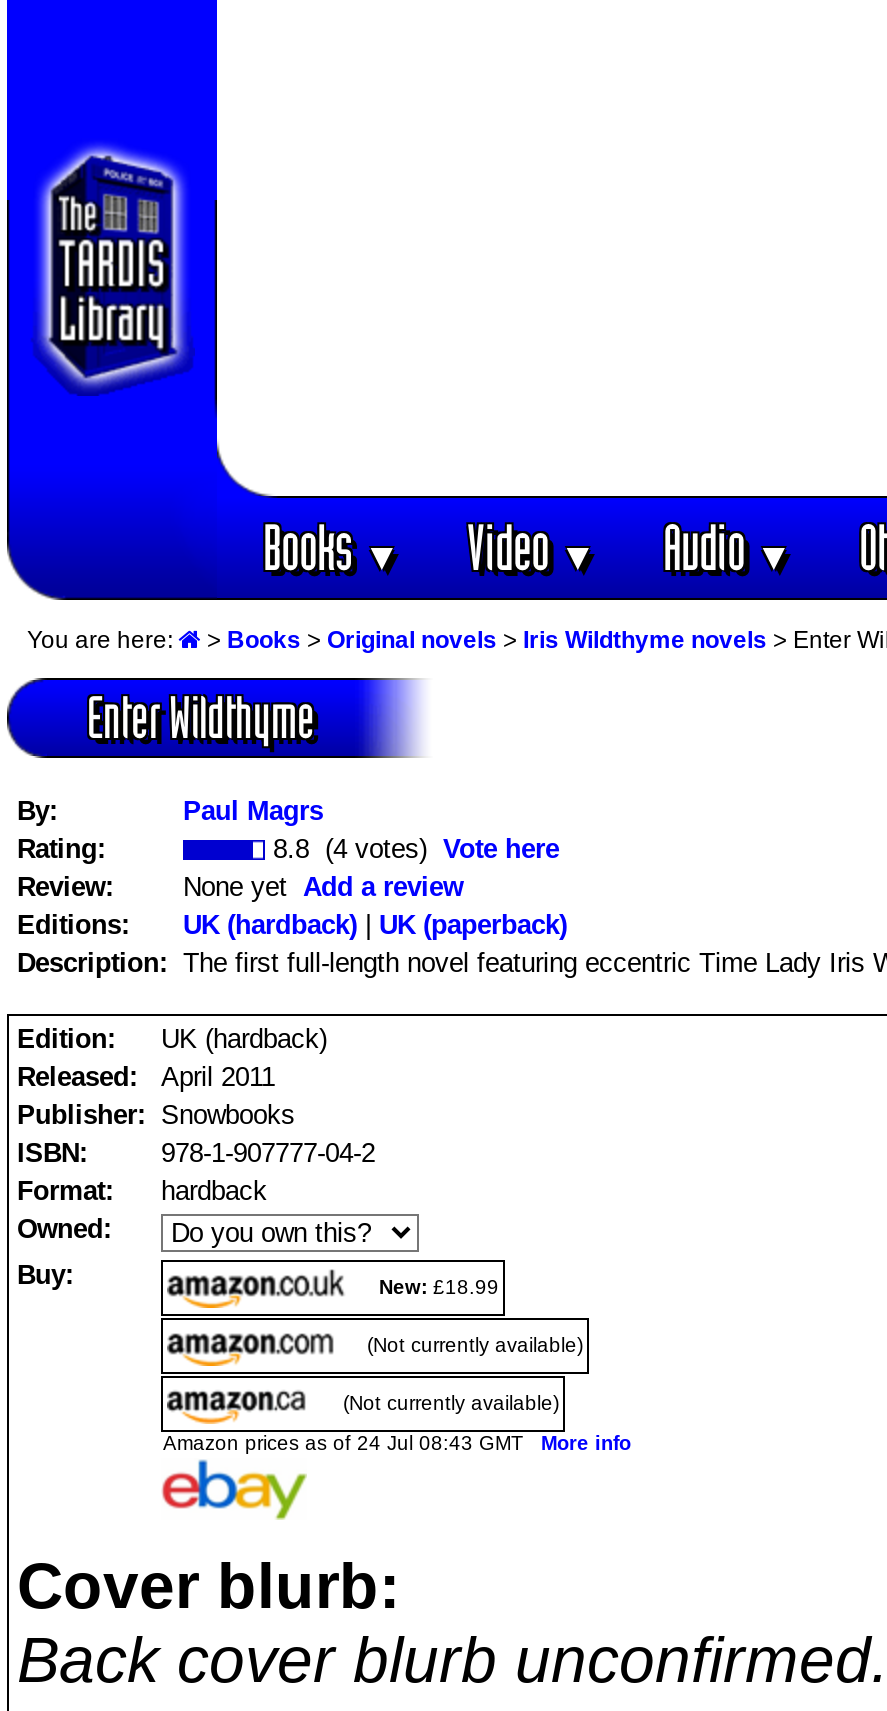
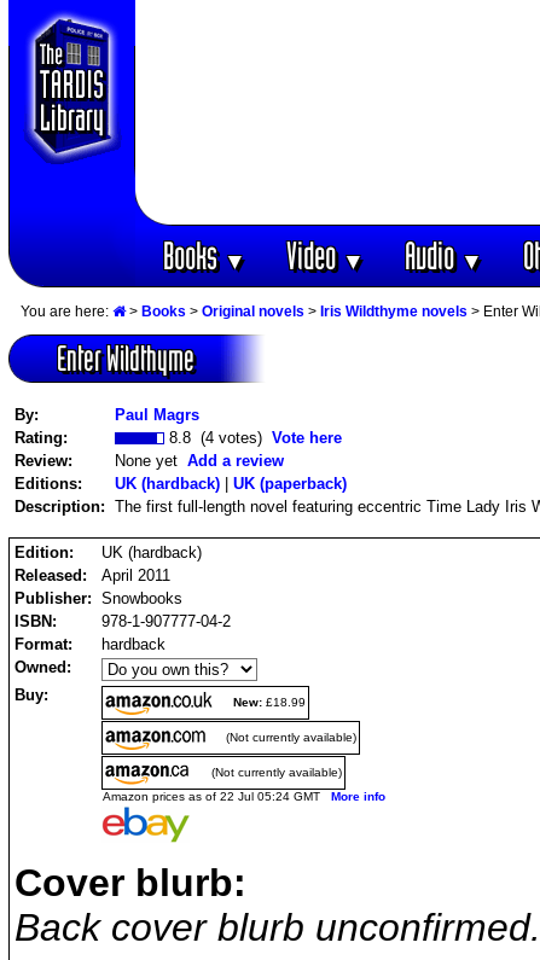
[163,1432,631,1454] Amazon prices as of 24 Jul 08:43 GMTMore info -> [103,790,385,803] Amazon prices as of 22 Jul 05:24 GMTMore info

